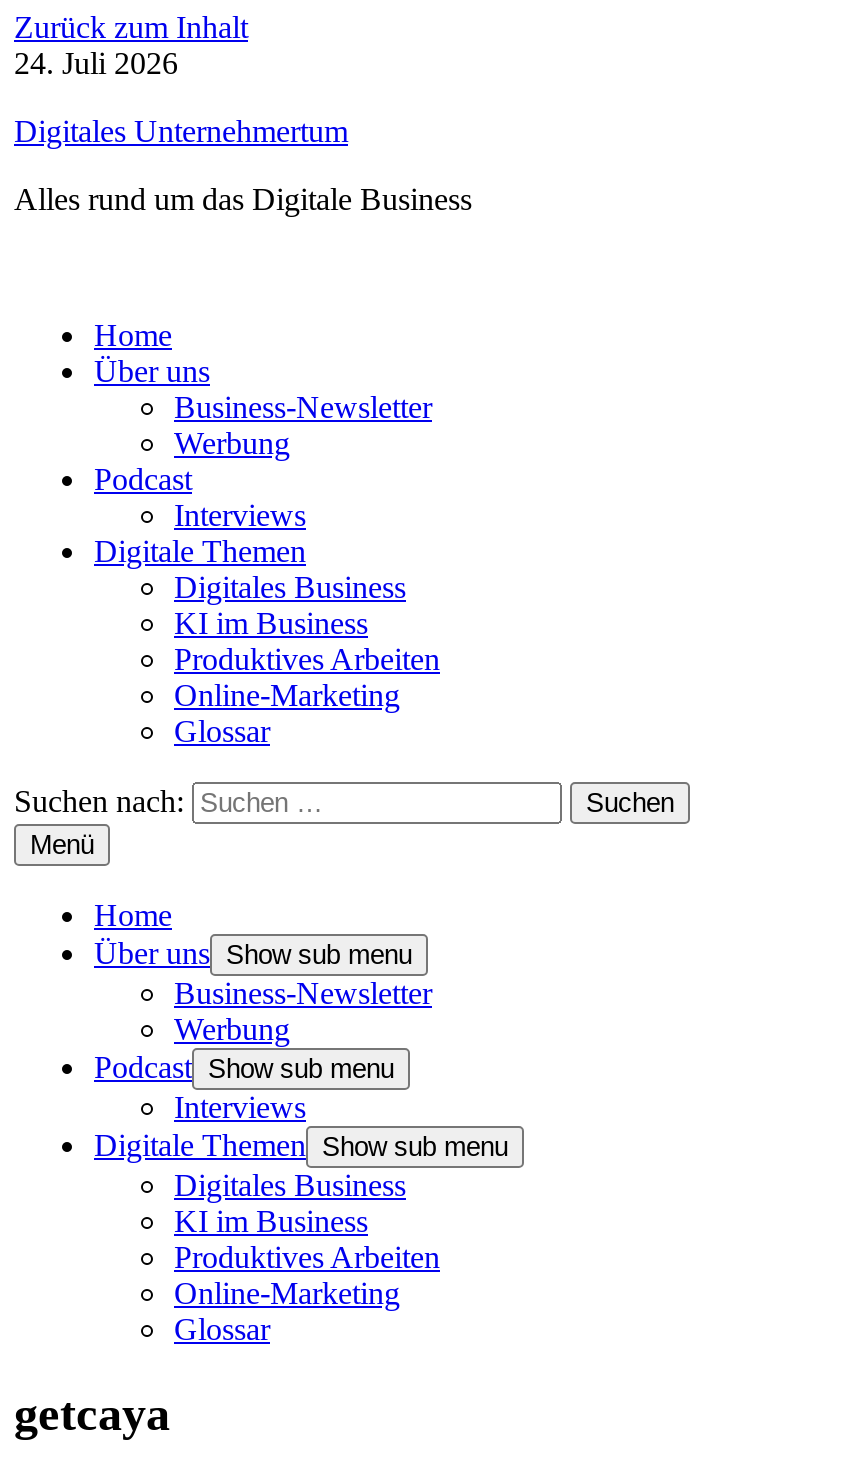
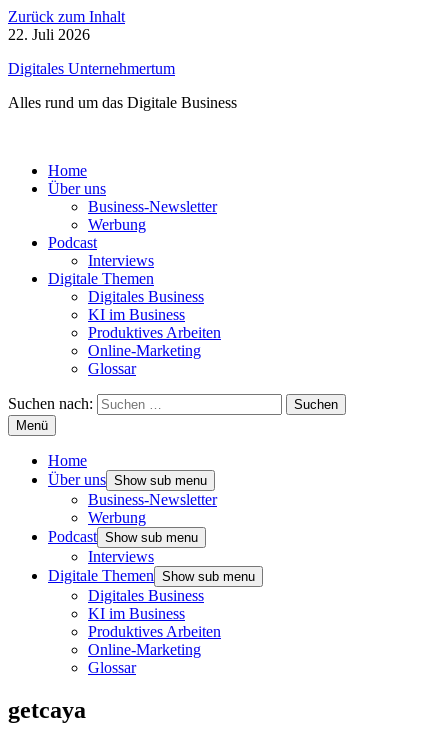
[14,46,178,80] 24. Juli 2026 -> [8,26,90,43] 22. Juli 2026

